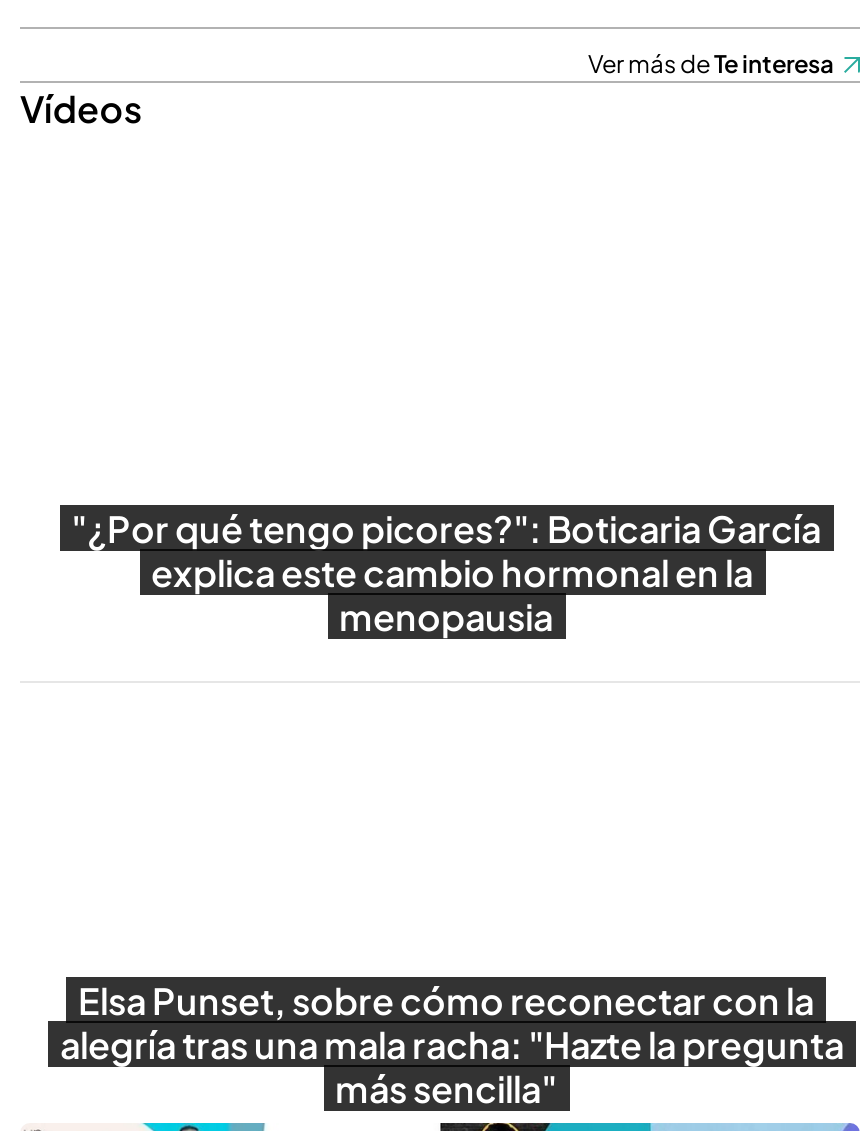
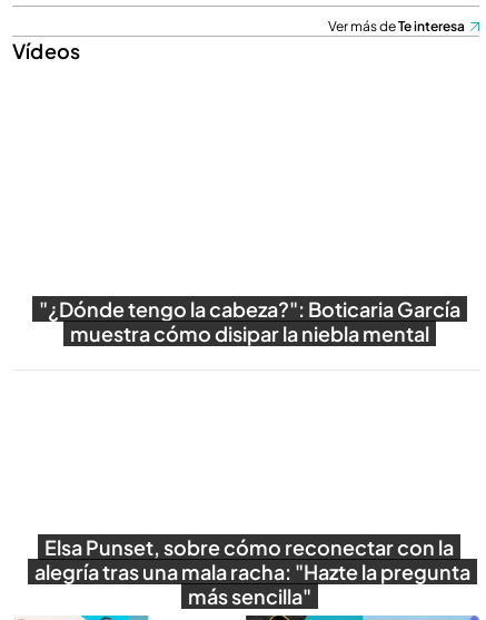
[71,504,821,638] "¿Por qué tengo picores?": Boticaria García | explica este cambio hormonal en la | menopausia -> [38,296,460,346] "¿Dónde tengo la cabeza?": Boticaria García | muestra cómo disipar la niebla mental

